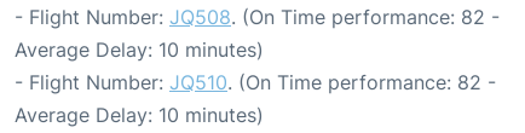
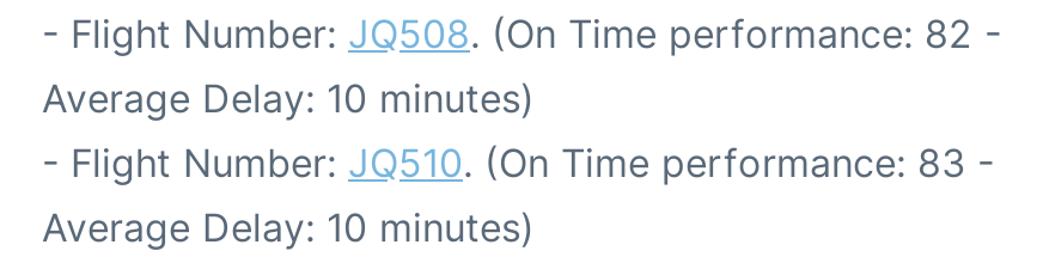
[15,70,496,94] - Flight Number: JQ510. (On Time performance: 82 - -> [42,139,994,186] - Flight Number: JQ510. (On Time performance: 83 -

